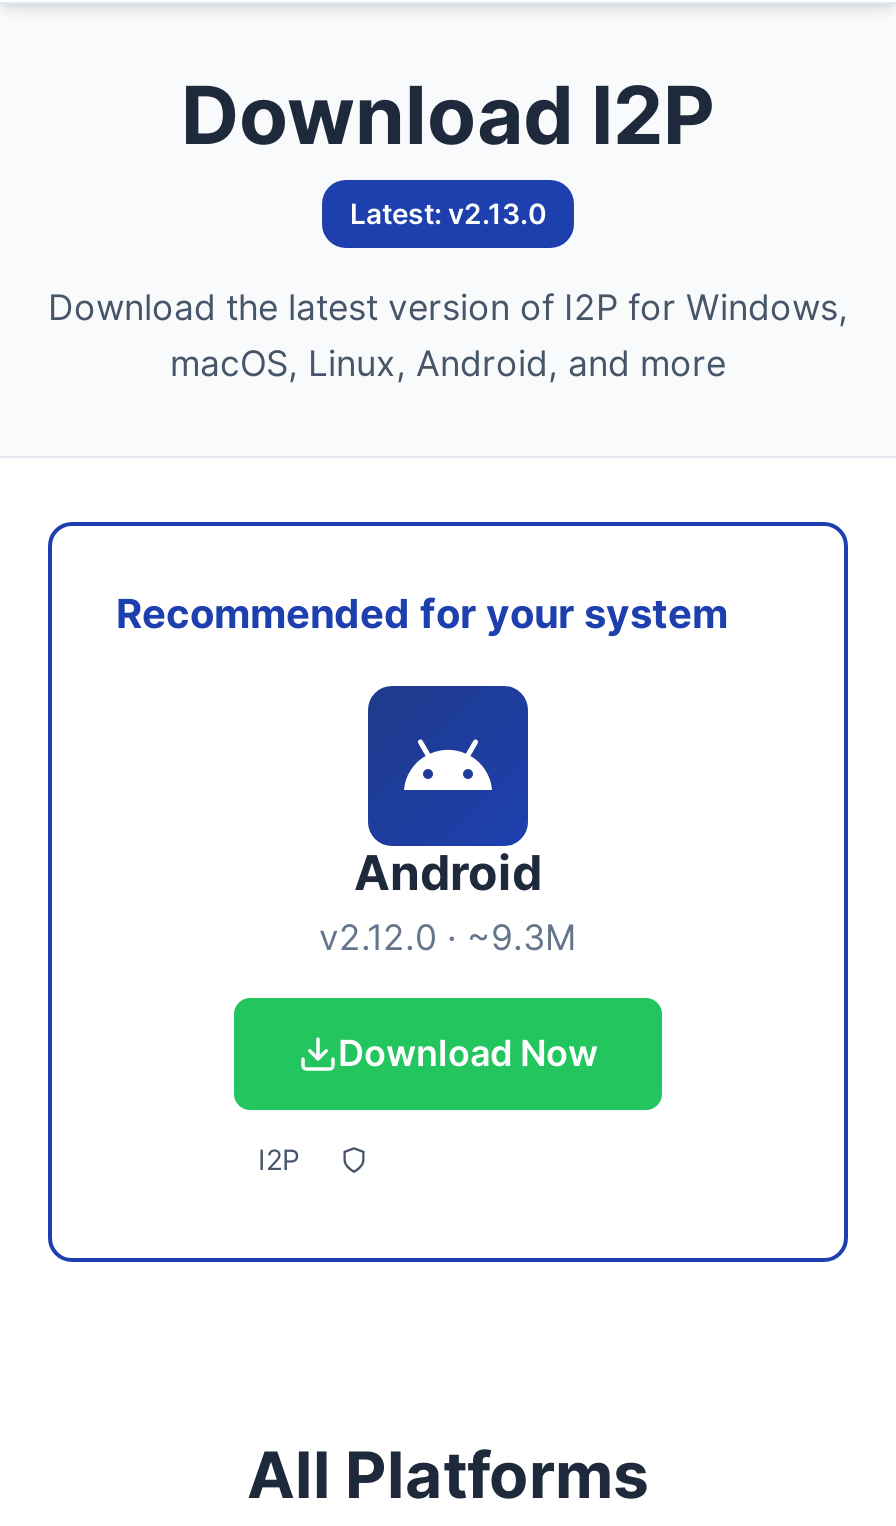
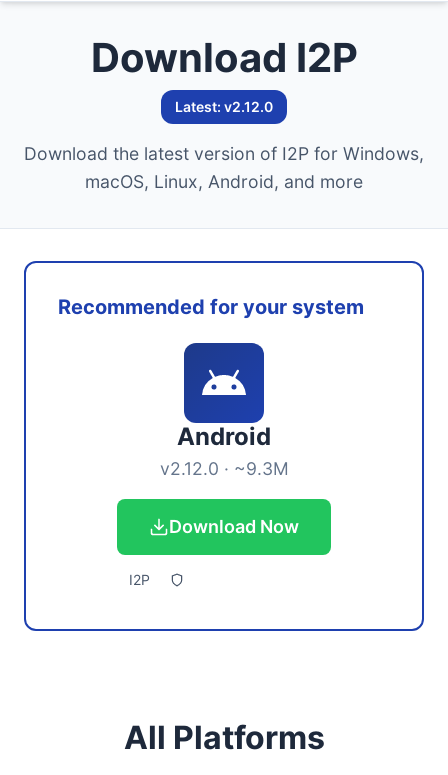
[350,196,546,230] Latest: v2.13.0 -> [175,98,273,115] Latest: v2.12.0

